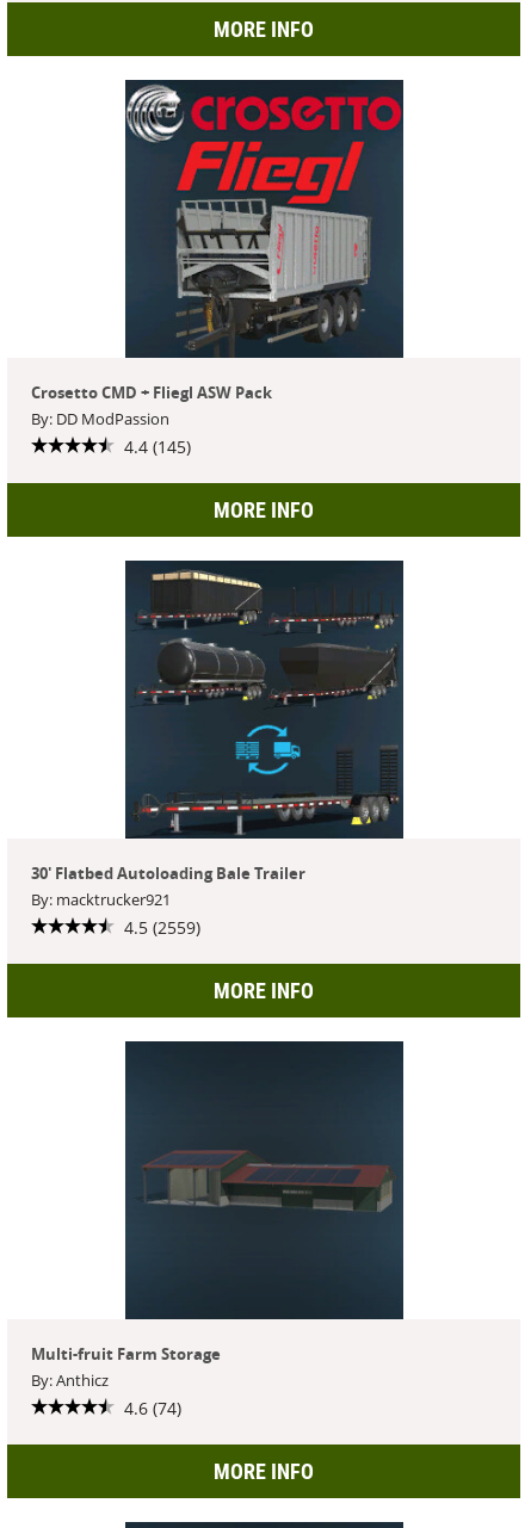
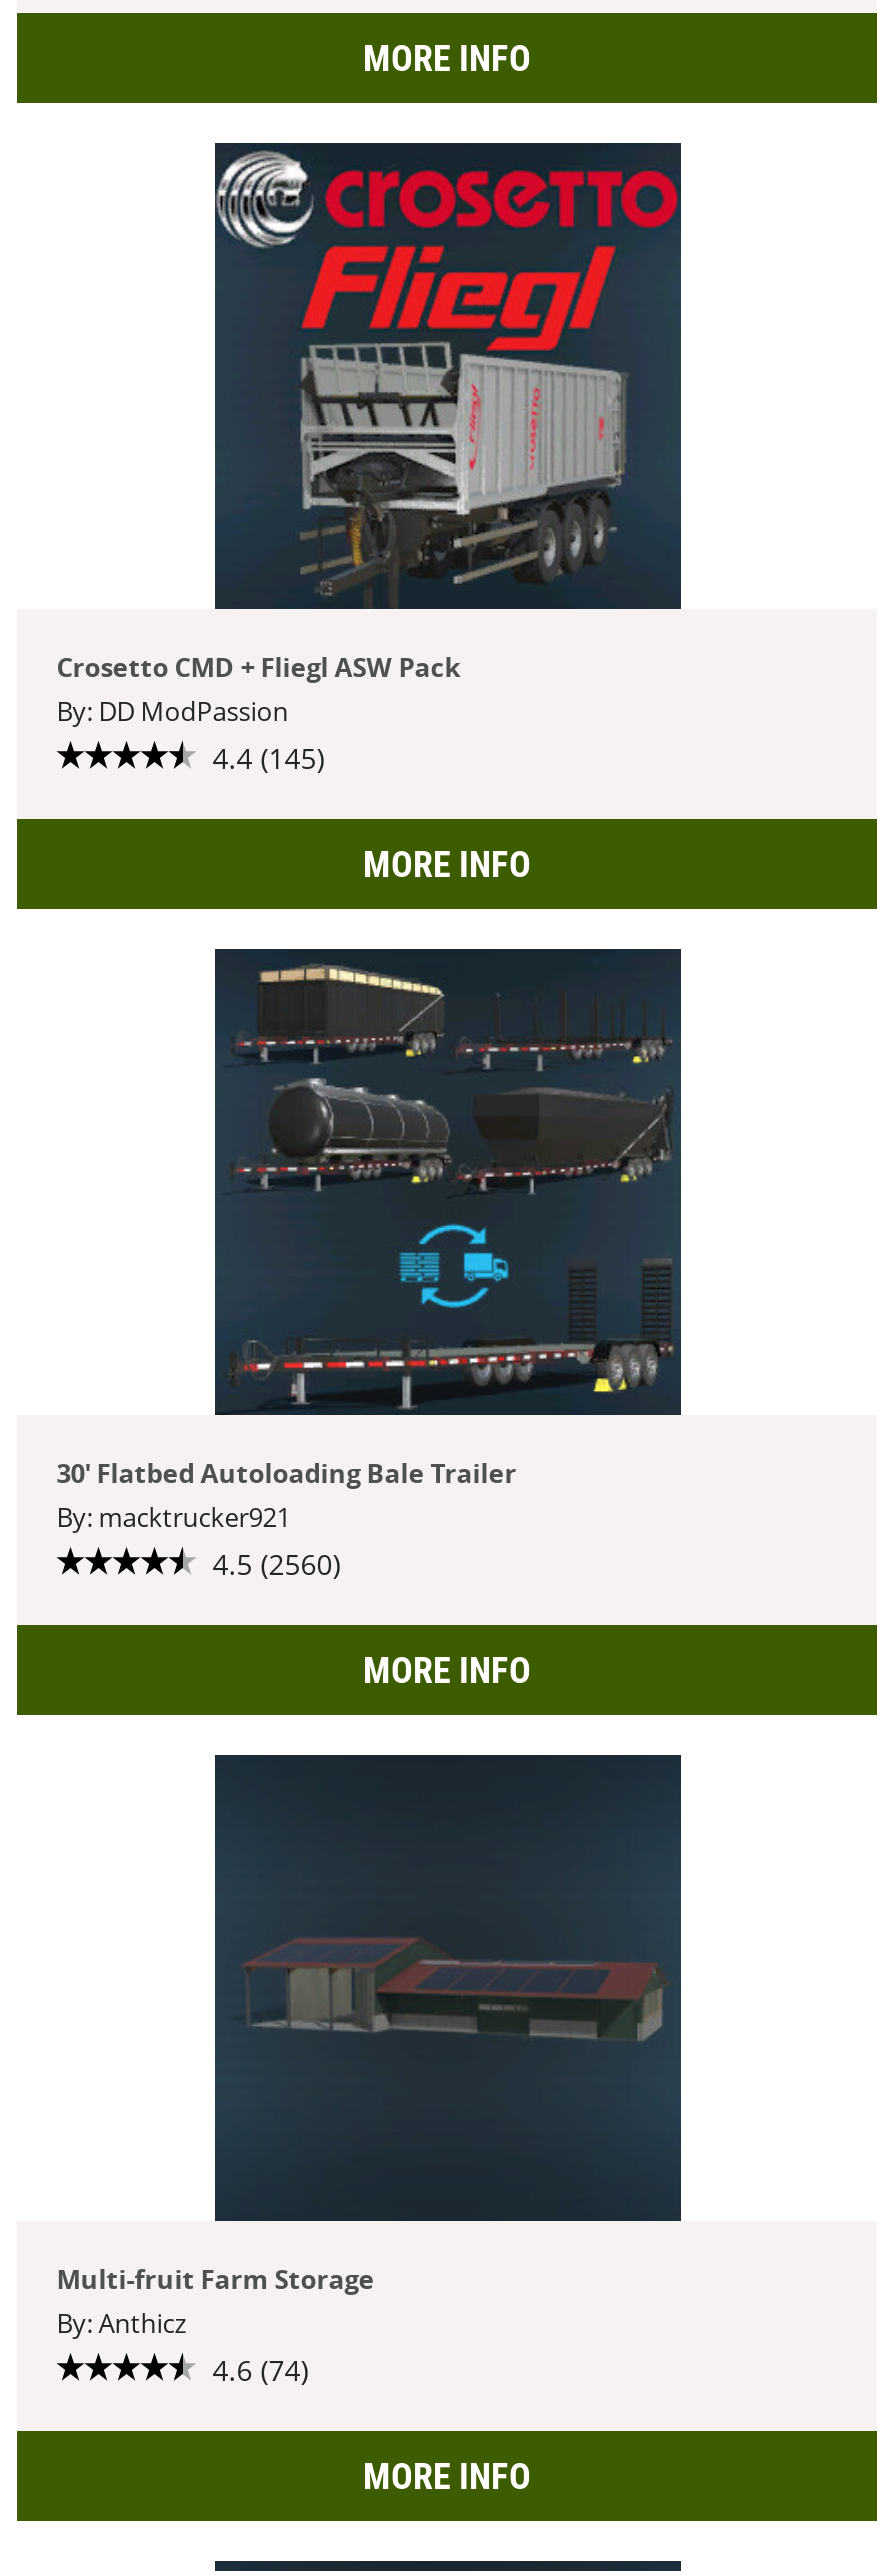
[124,916,200,939] 4.5 (2559) -> [213,1545,341,1583] 4.5 (2560)

